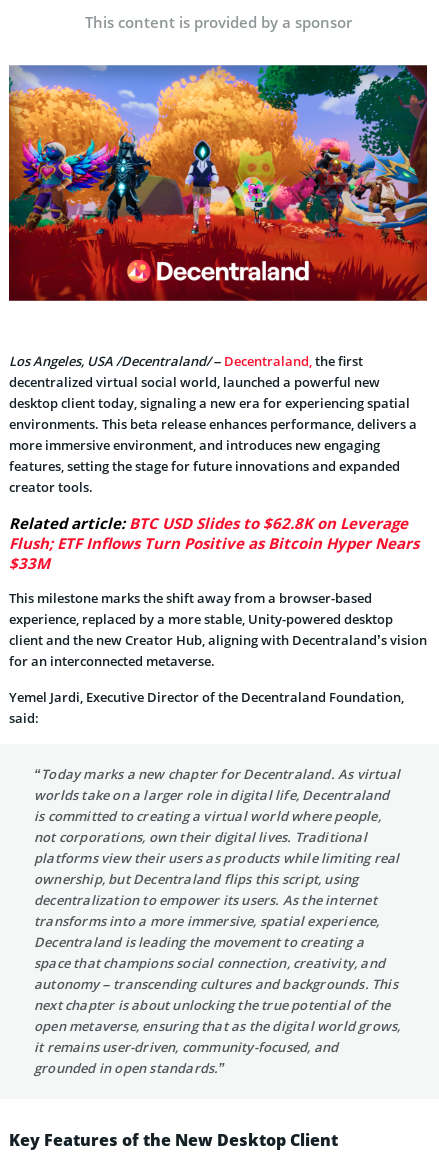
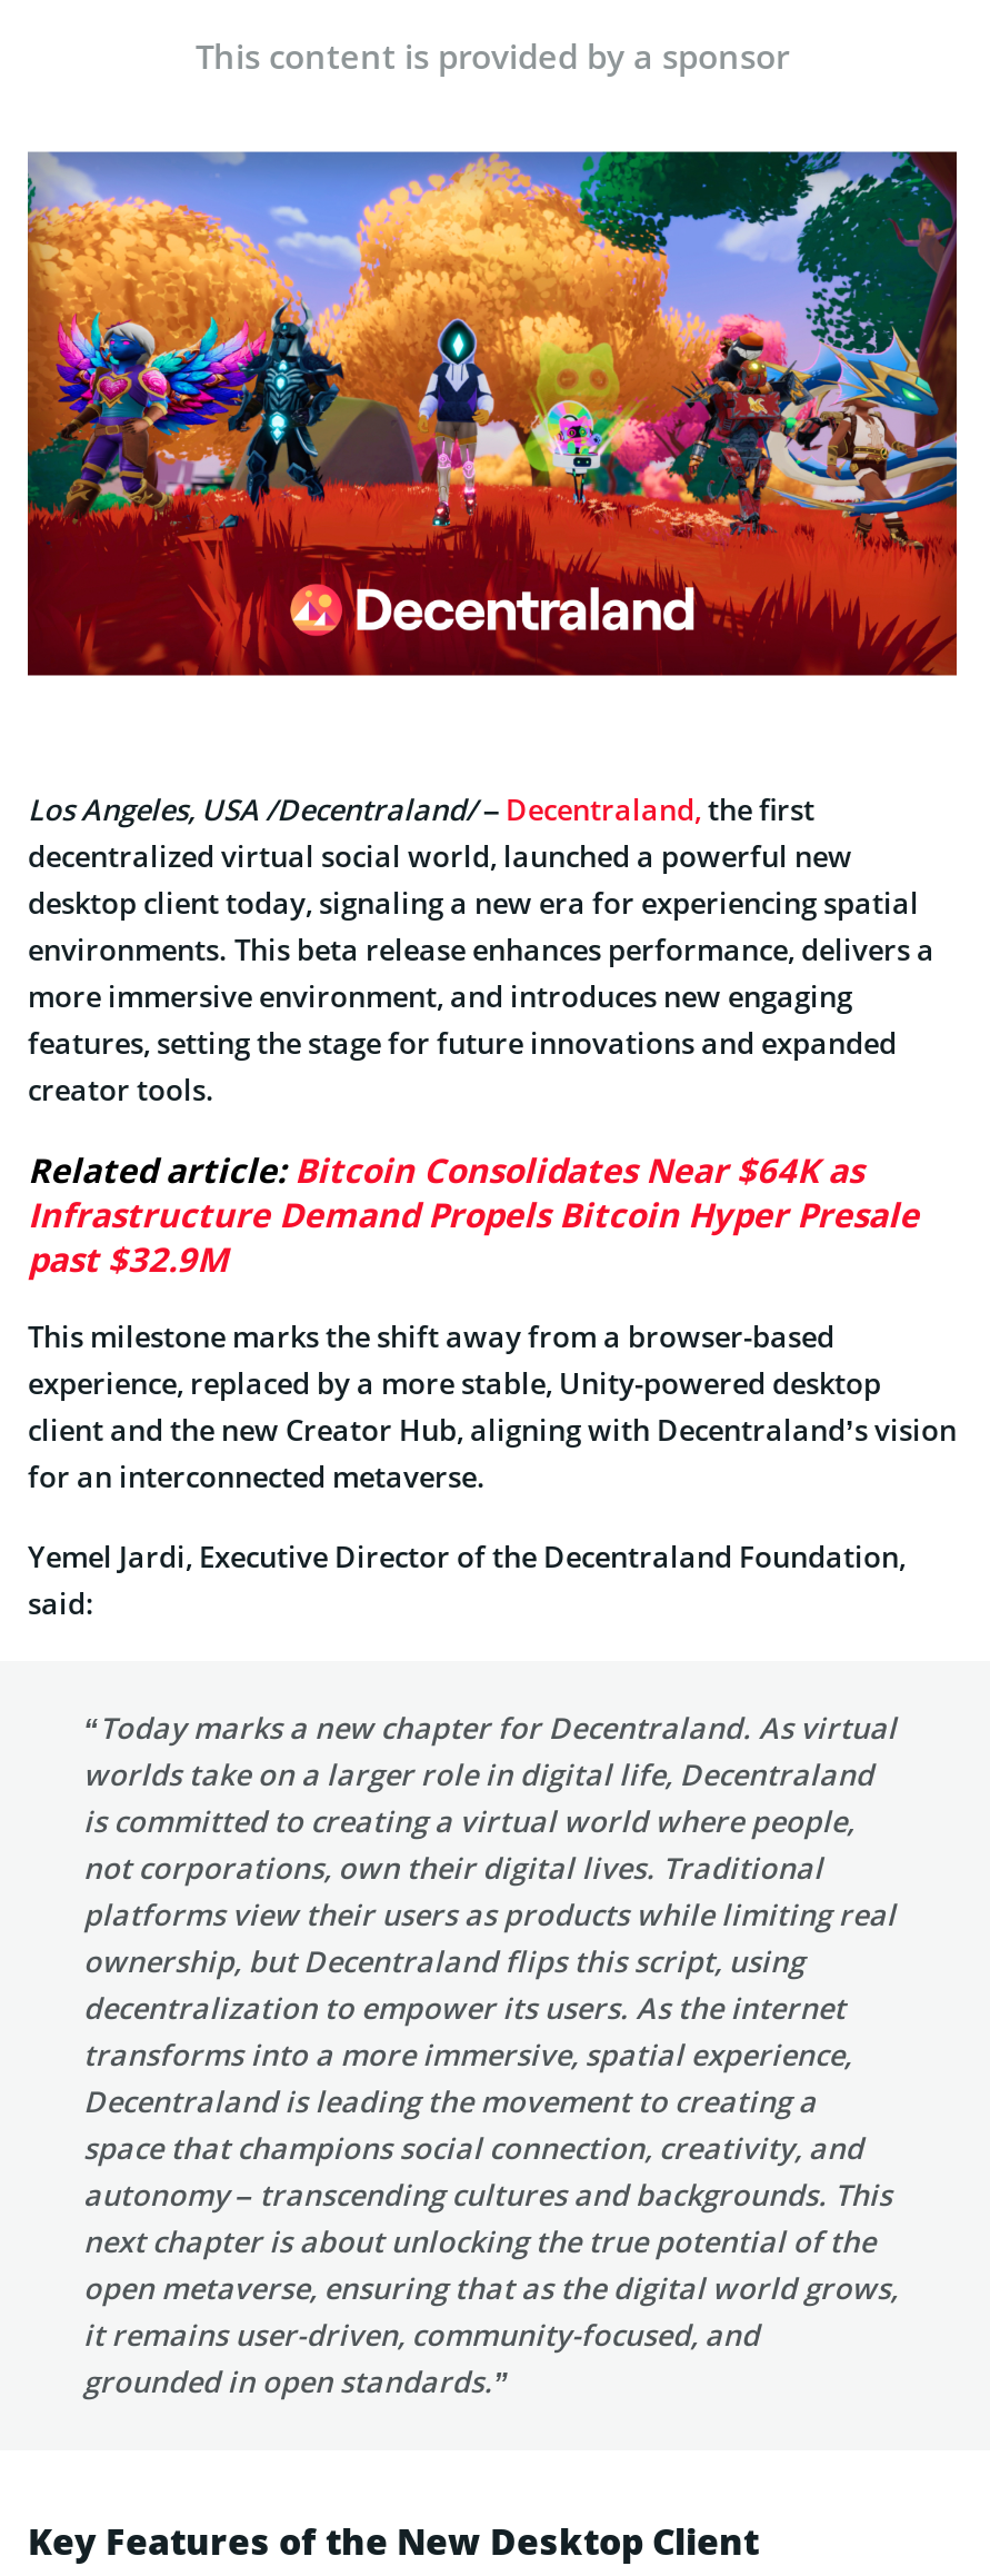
[9,513,419,573] Related article: BTC USD Slides to $62.8K on Leverage | Flush; ETF Inflows Turn Positive as Bitcoin Hyper Nears | $33M -> [28,1146,919,1280] Related article: Bitcoin Consolidates Near $64K as | Infrastructure Demand Propels Bitcoin Hyper Presale | past $32.9M

